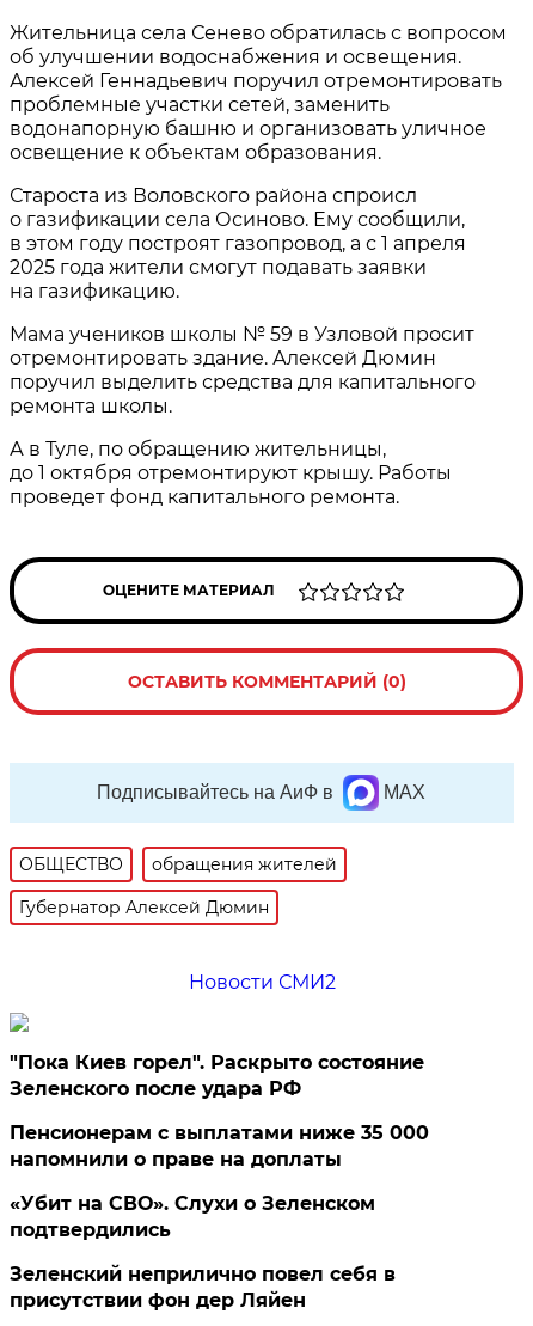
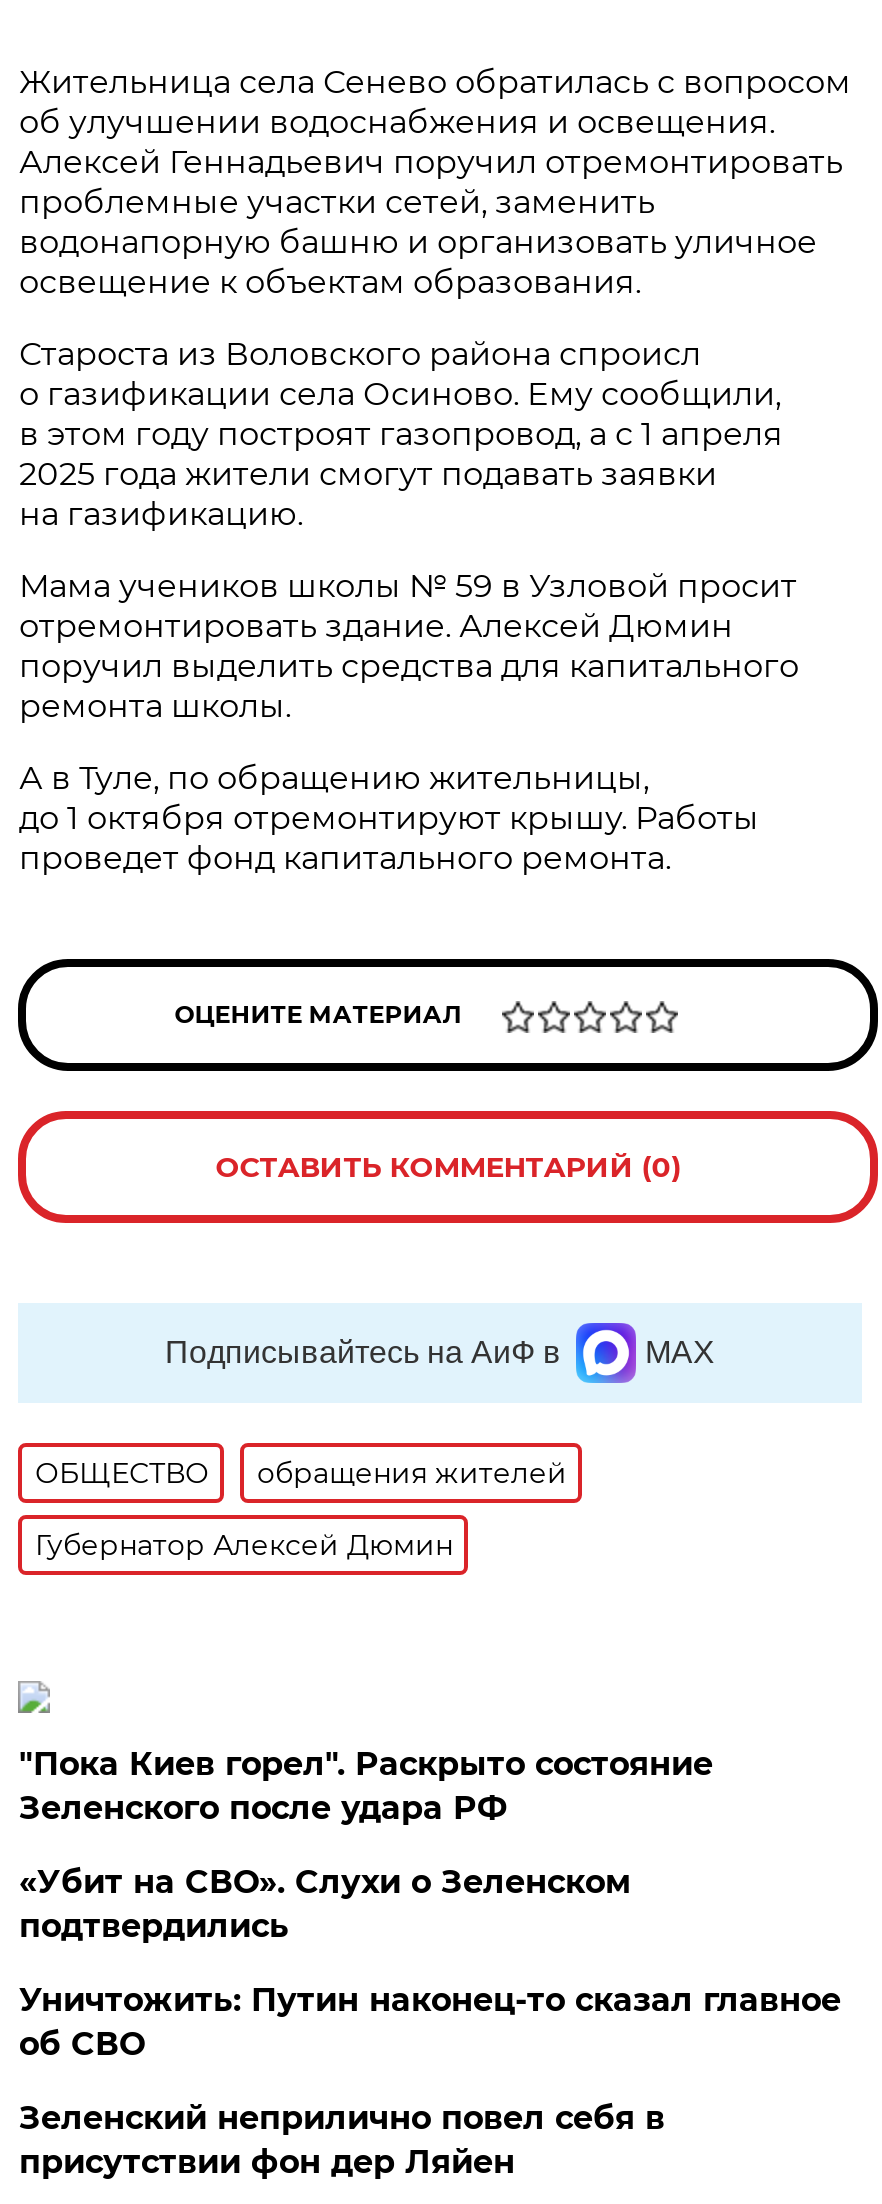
[188,971,335,994] Новости СМИ2 -> none
[10,1122,430,1171] Пенсионерам с выплатами ниже 35 000 | напомнили о праве на доплаты -> none
moved [10,1192,376,1241] -> [19,1863,631,1945]: «Убит на СВО». Слухи о Зеленском | подтвердились
none -> [19,1981,841,2063] Уничтожить: Путин наконец-то сказал главное | об СВО

